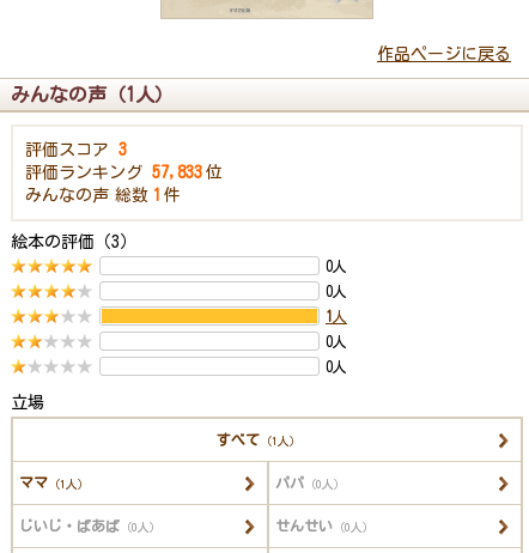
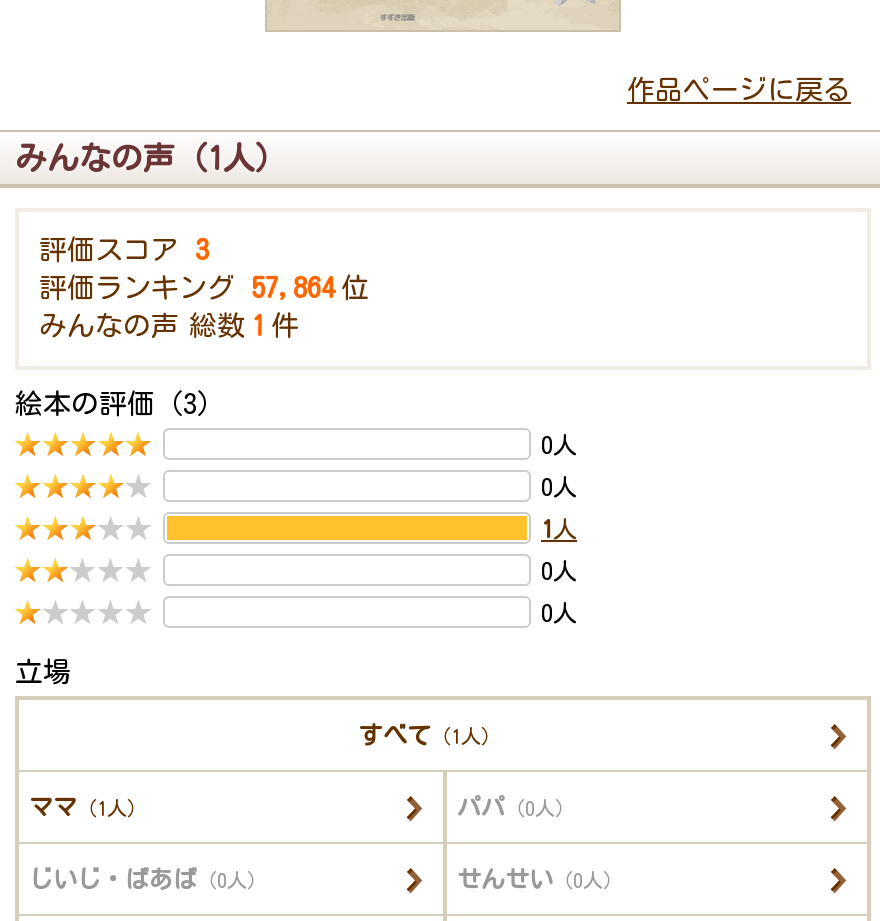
[25,164,223,181] 評価ランキング 57,833 位 -> [39,274,369,302] 評価ランキング 57,864 位

